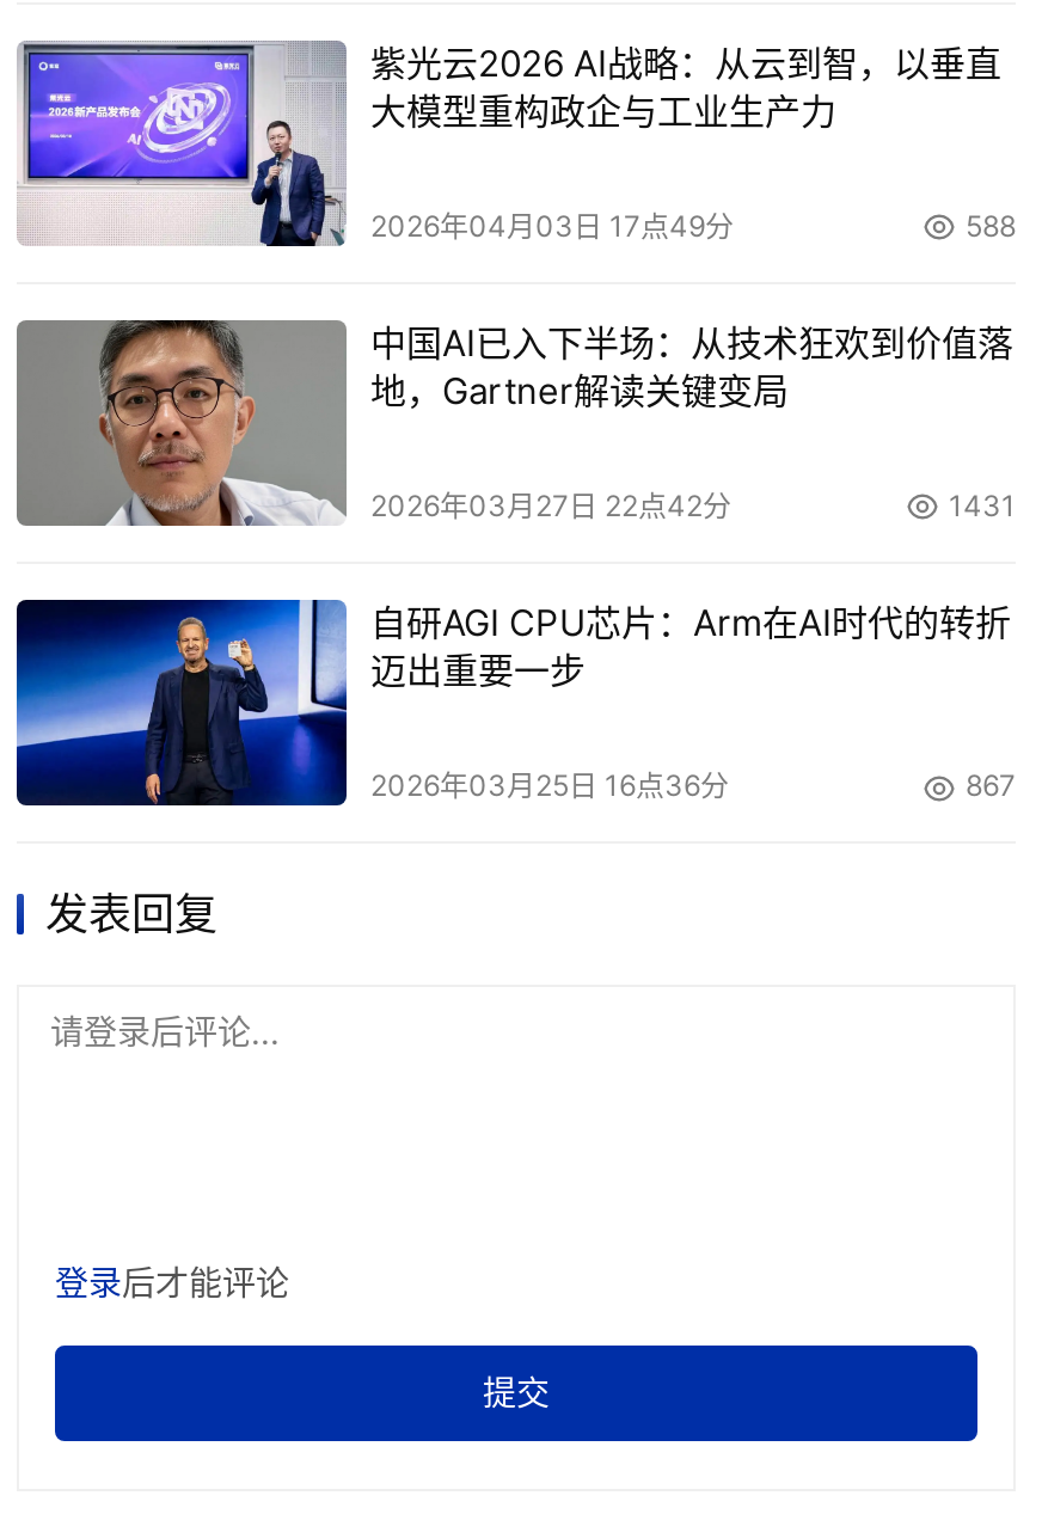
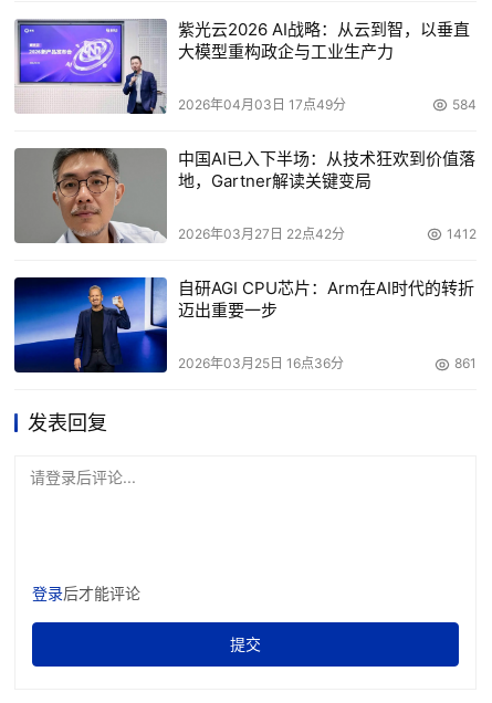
[966,208,1016,244] 588 -> [452,96,477,113] 584
[949,488,1016,524] 1431 -> [447,226,477,242] 1412
[966,768,1016,804] 867 -> [454,355,477,372] 861

